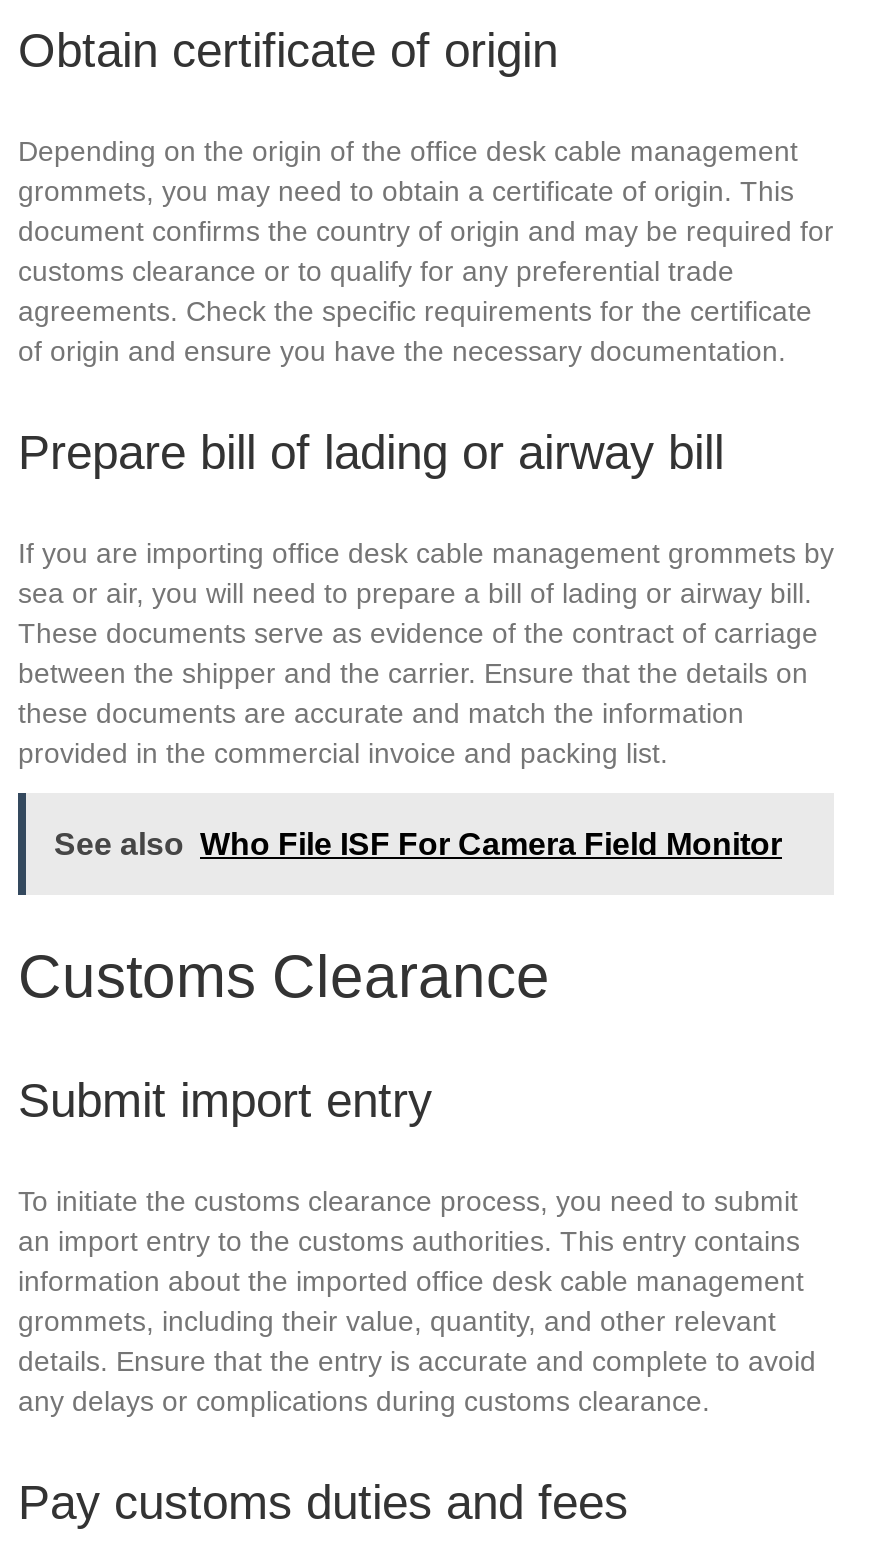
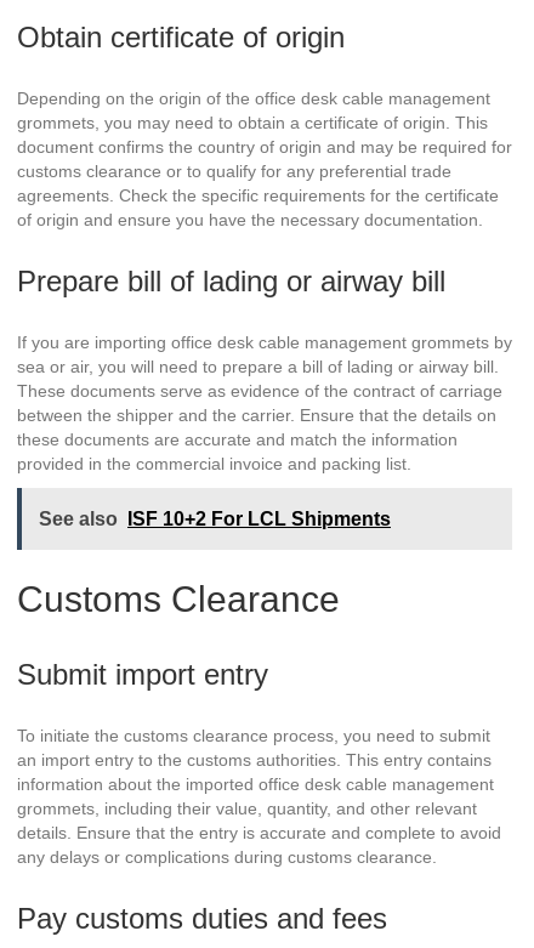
[54,828,782,862] See also Who File ISF For Camera Field Monitor -> [39,509,391,530] See also ISF 10+2 For LCL Shipments

